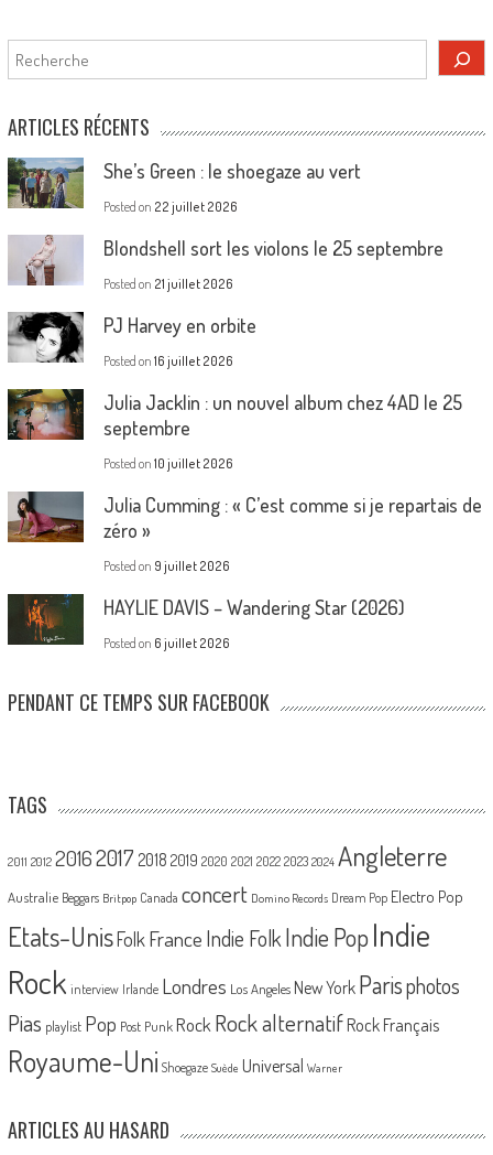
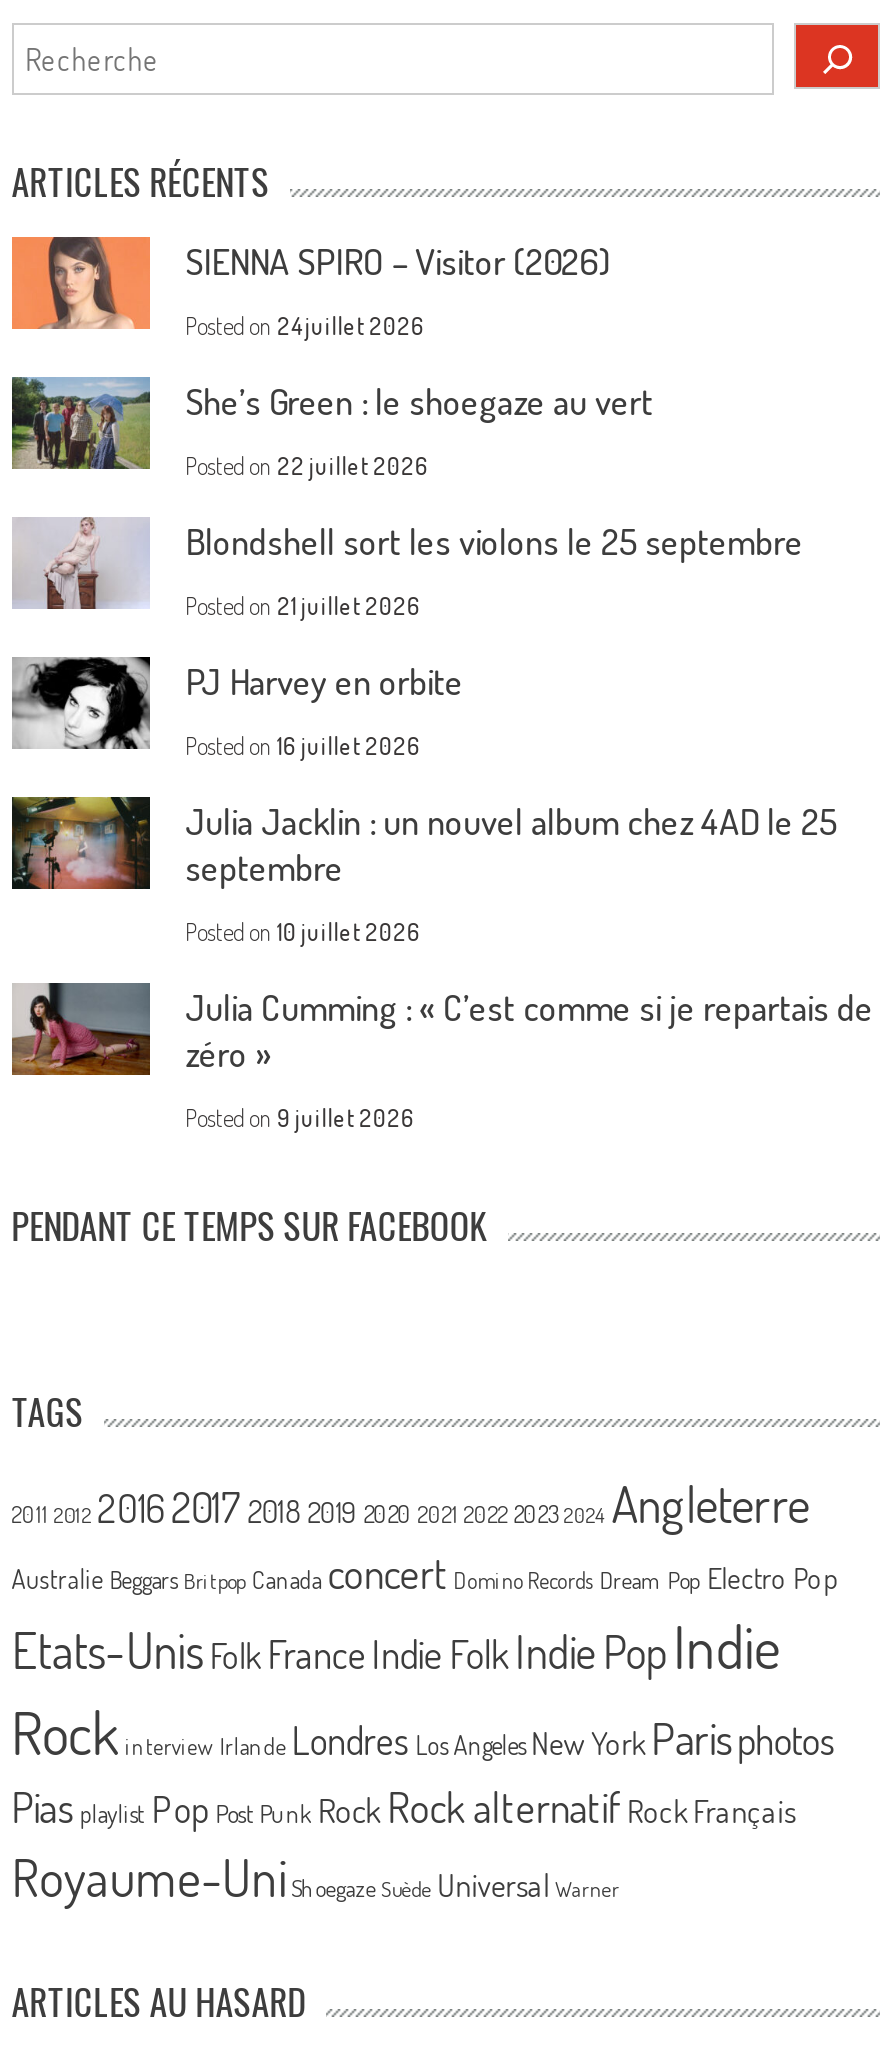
none -> [10,235,611,341] [image] | SIENNA SPIRO – Visitor (2026) | Posted on 24 juillet 2026
moved [7,158,482,574] -> [10,377,873,1133]: [image] | She’s Green : le shoegaze au vert | Posted on 22 juillet 2026 | ... | zéro » | Posted on 9 juillet 2026
[7,593,405,651] [image] | HAYLIE DAVIS – Wandering Star (2026) | Posted on 6 juillet 2026 -> none

